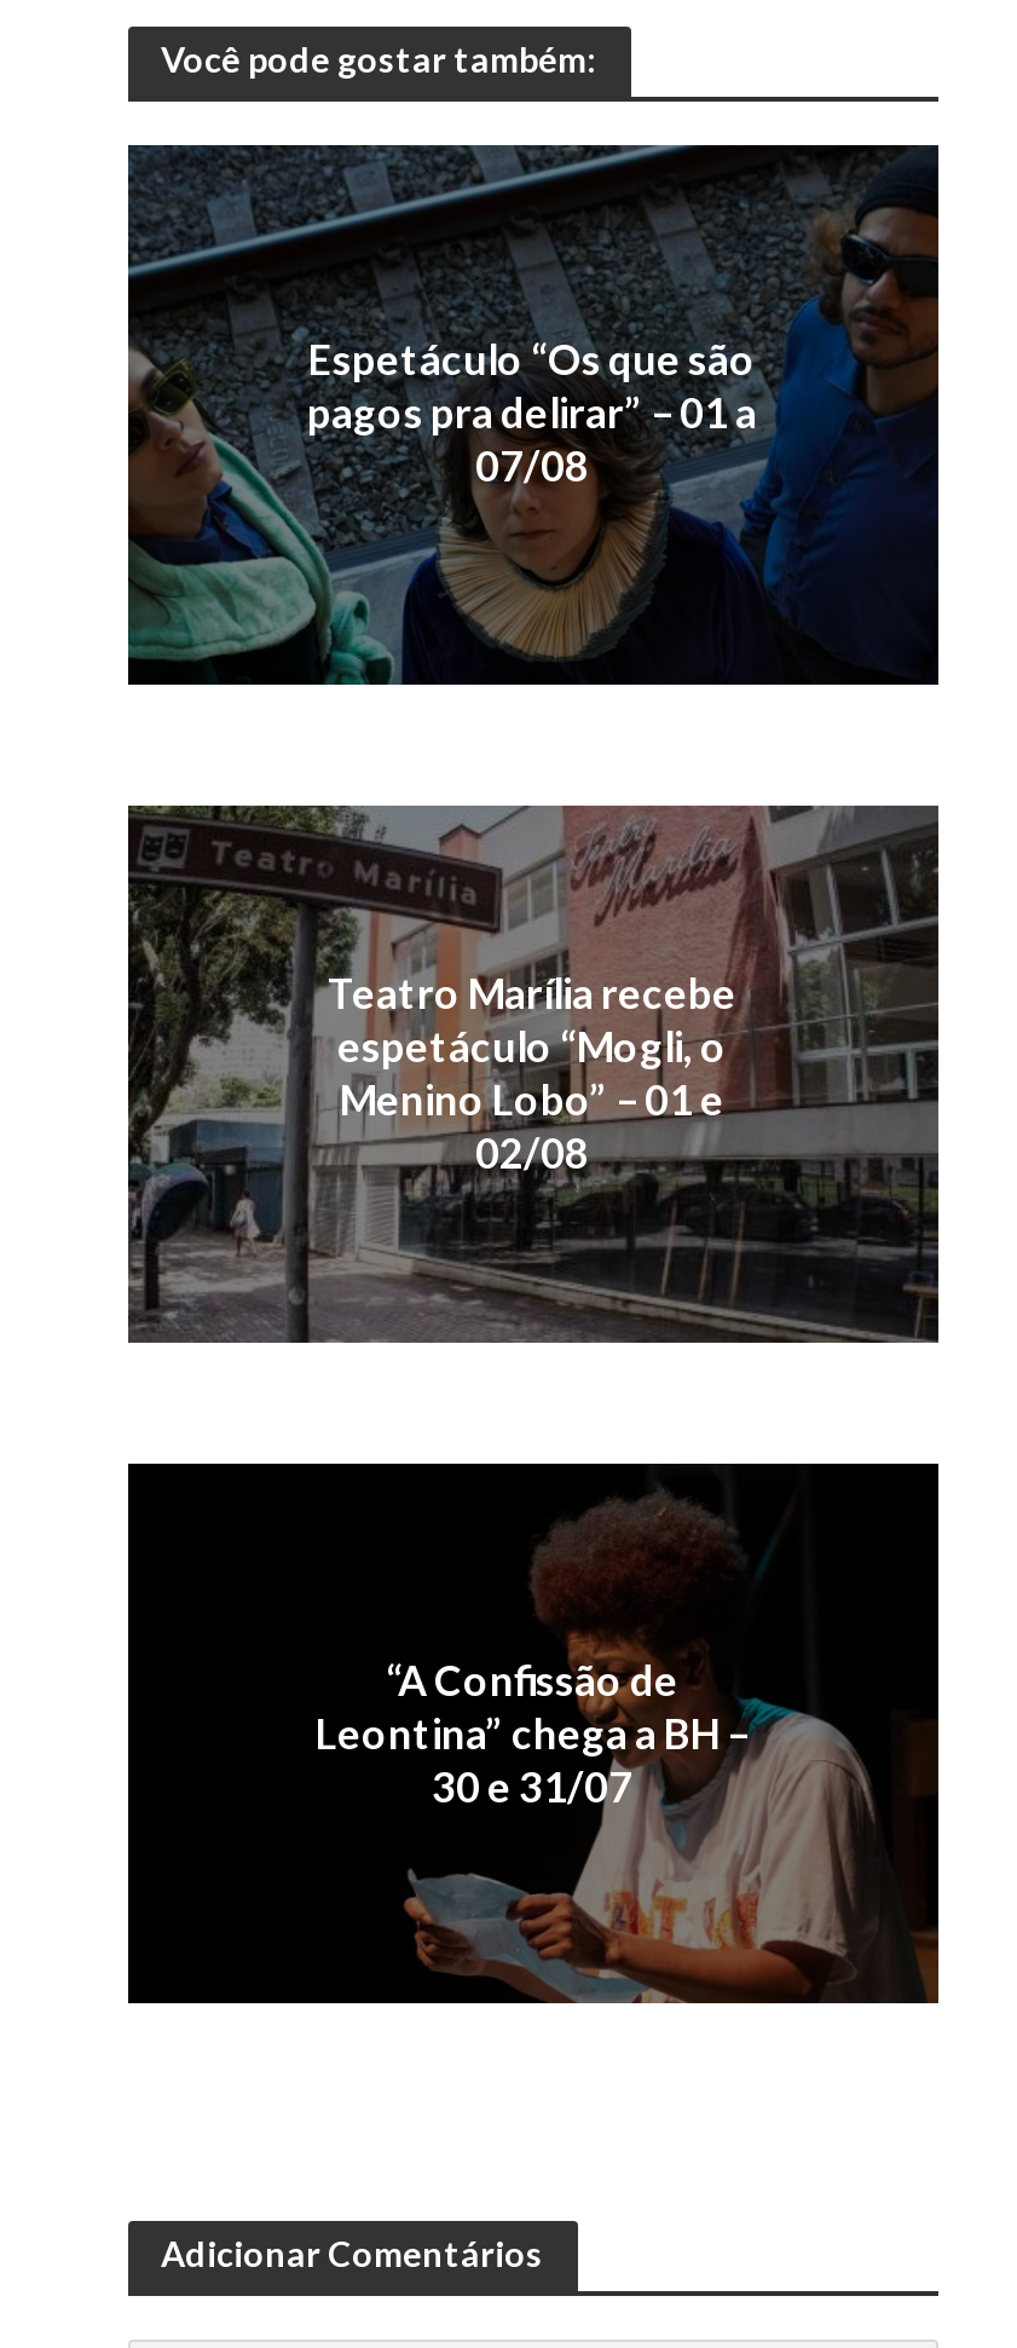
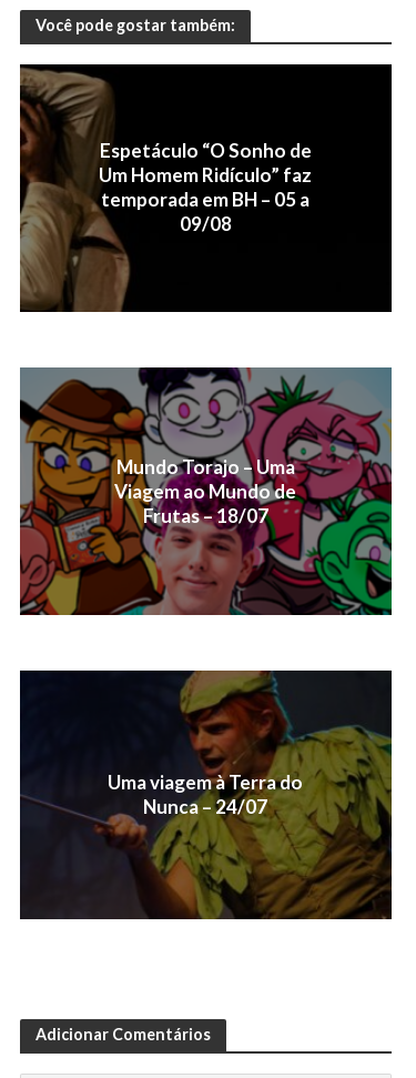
[128,143,938,687] [image] | Espetáculo “Os que são | pagos pra delirar” – 01 a | 07/08 -> [20,63,392,313] [image] | Espetáculo “O Sonho de | Um Homem Ridículo” faz | temporada em BH – 05 a | 09/08
[126,803,941,1345] [image] | Teatro Marília recebe | espetáculo “Mogli, o | Menino Lobo” – 01 e | 02/08 -> [19,366,393,616] [image] | Mundo Torajo – Uma | Viagem ao Mundo de | Frutas – 18/07
[133,1464,938,2006] [image] | “A Confissão de | Leontina” chega a BH – | 30 e 31/07 -> [20,671,392,920] [image] | Uma viagem à Terra do | Nunca – 24/07

